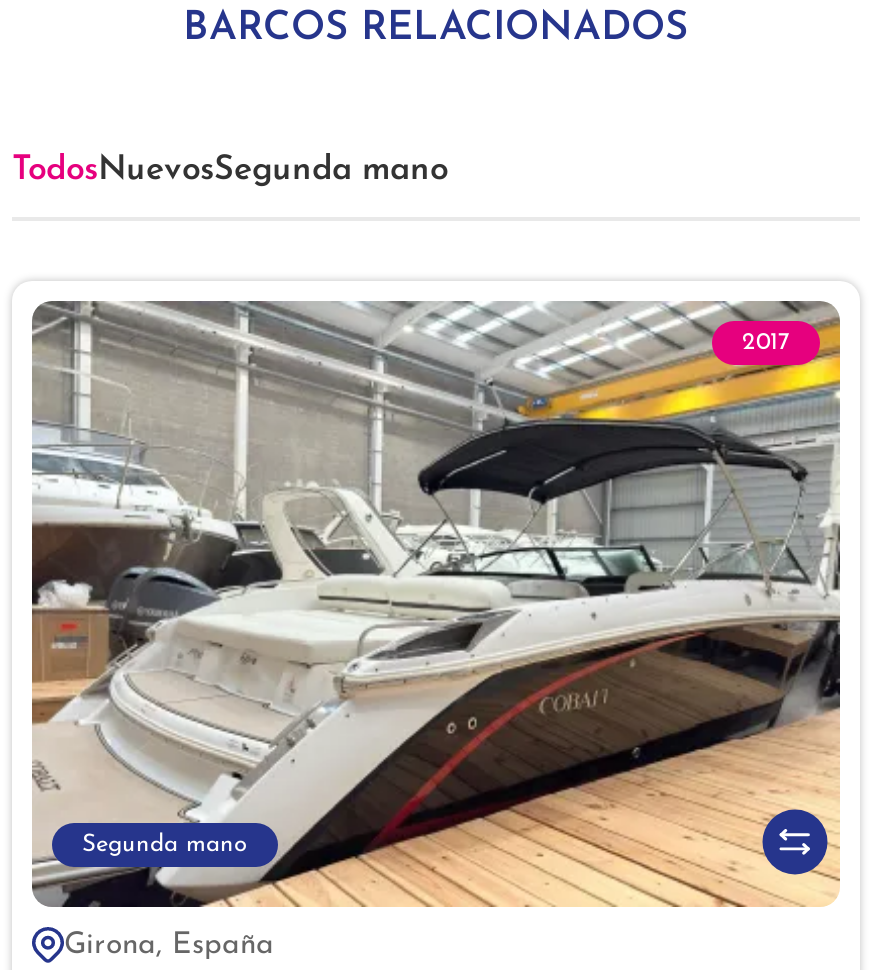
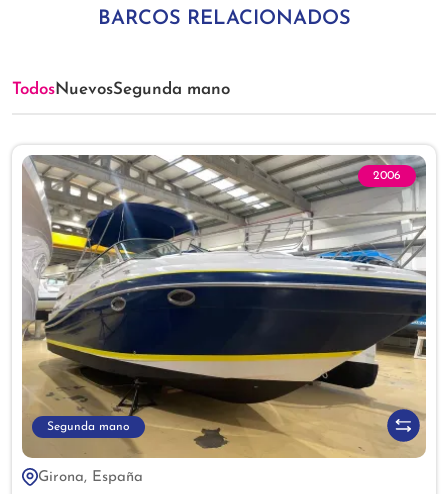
[32,301,842,909] [image] | 2017 -> [22,154,427,459] [image] | 2006

